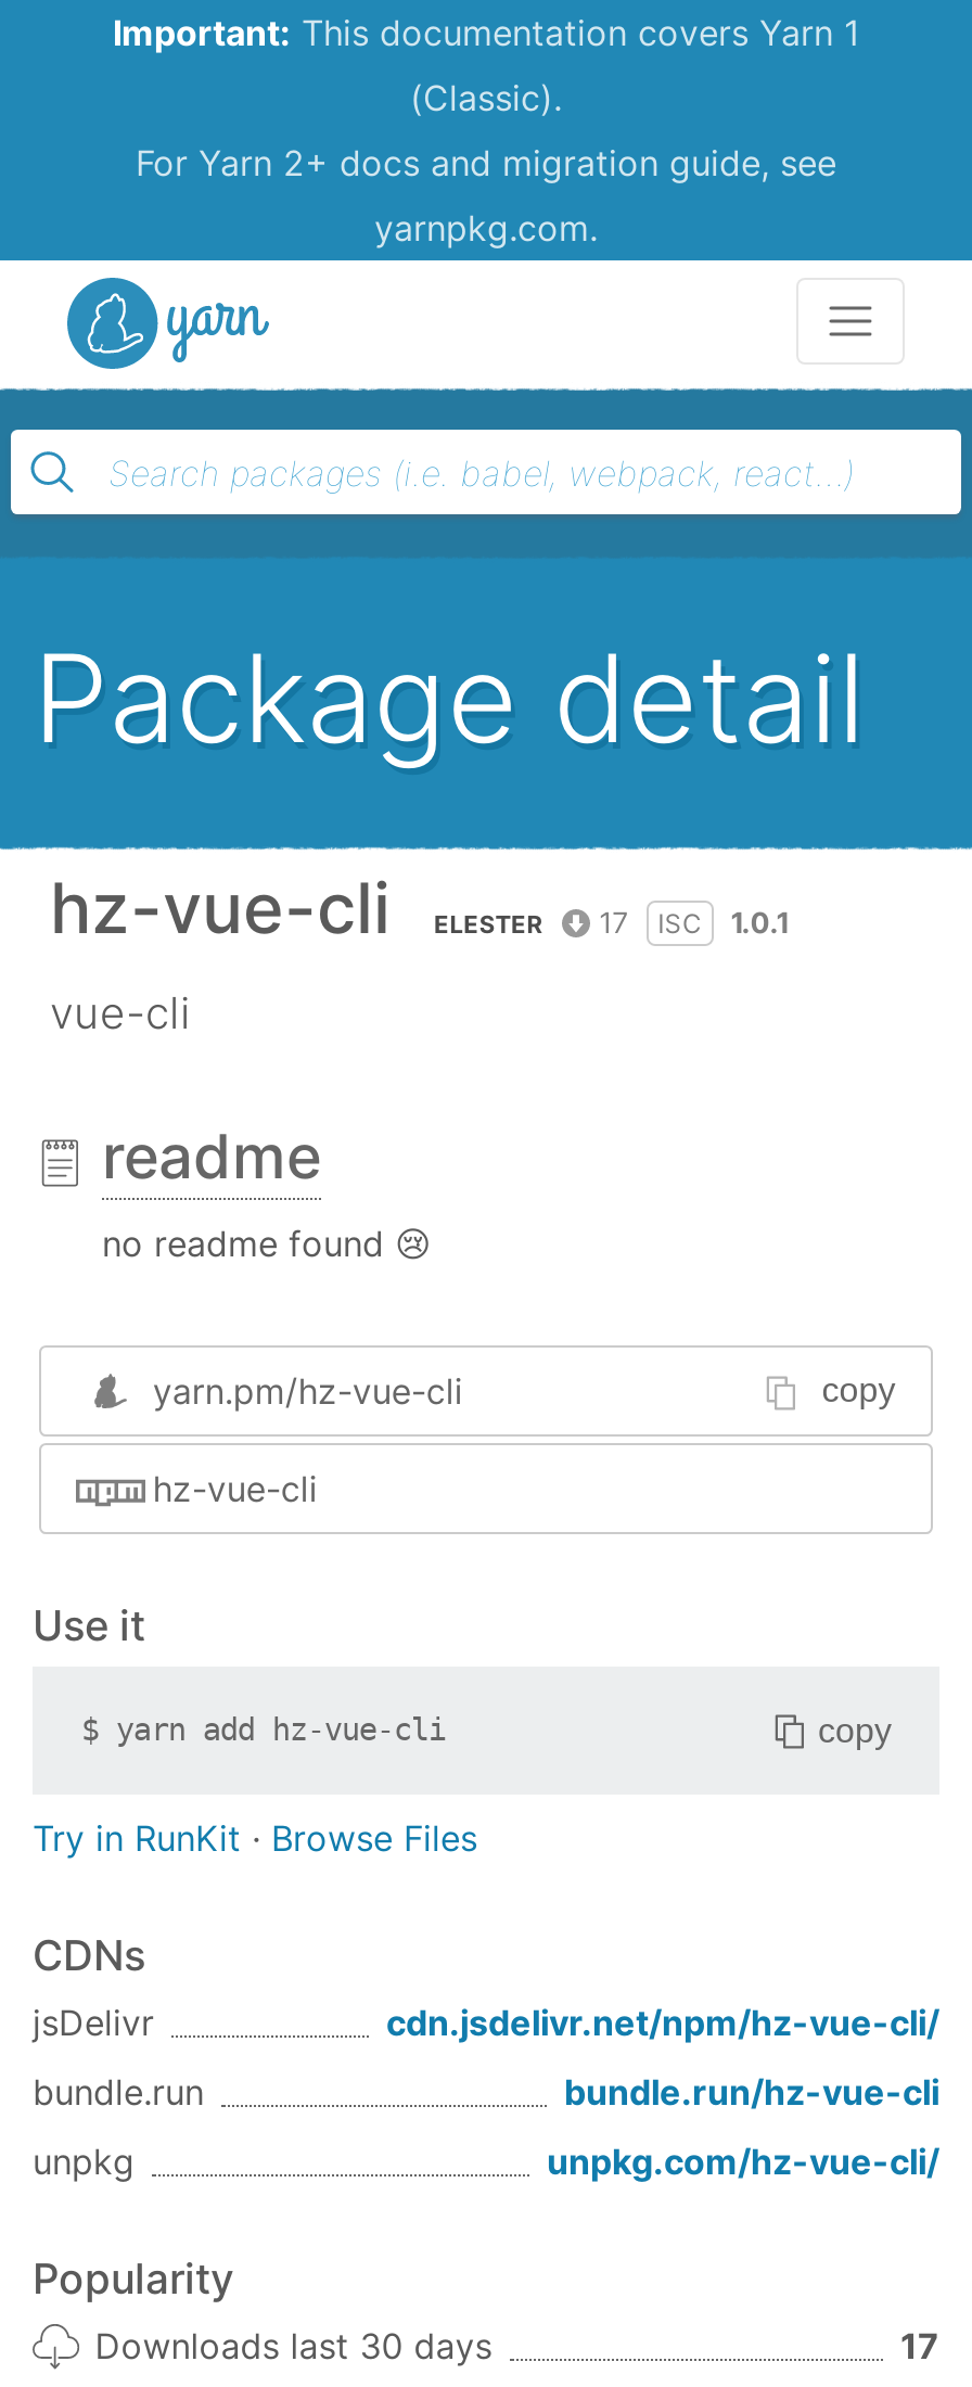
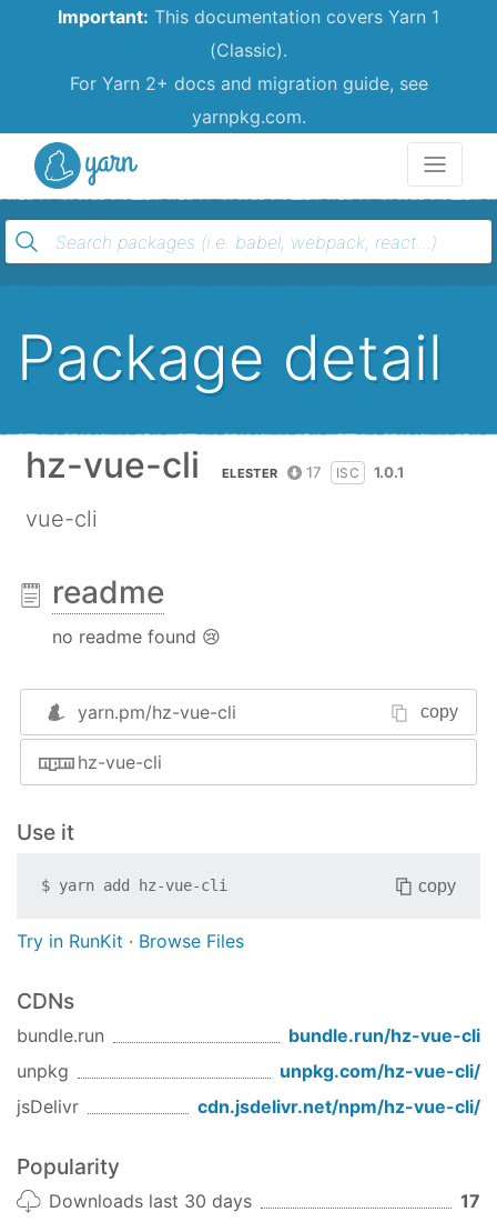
moved [33,2001,939,2045] -> [17,1096,480,1118]: jsDelivr | cdn.jsdelivr.net/npm/hz-vue-cli/
moved [33,2071,939,2184] -> [17,1025,480,1082]: bundle.run | bundle.run/hz-vue-cli | unpkg | unpkg.com/hz-vue-cli/

